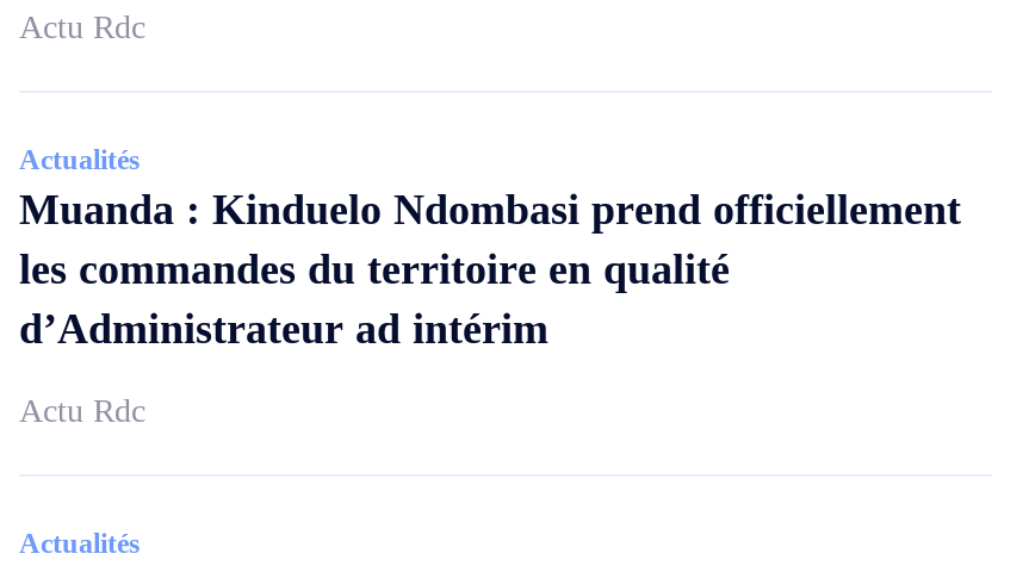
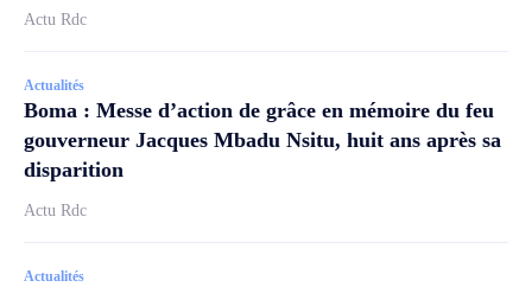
[19,187,961,354] Muanda : Kinduelo Ndombasi prend officiellement | les commandes du territoire en qualité | d’Administrateur ad intérim -> [24,98,501,181] Boma : Messe d’action de grâce en mémoire du feu | gouverneur Jacques Mbadu Nsitu, huit ans après sa | disparition

